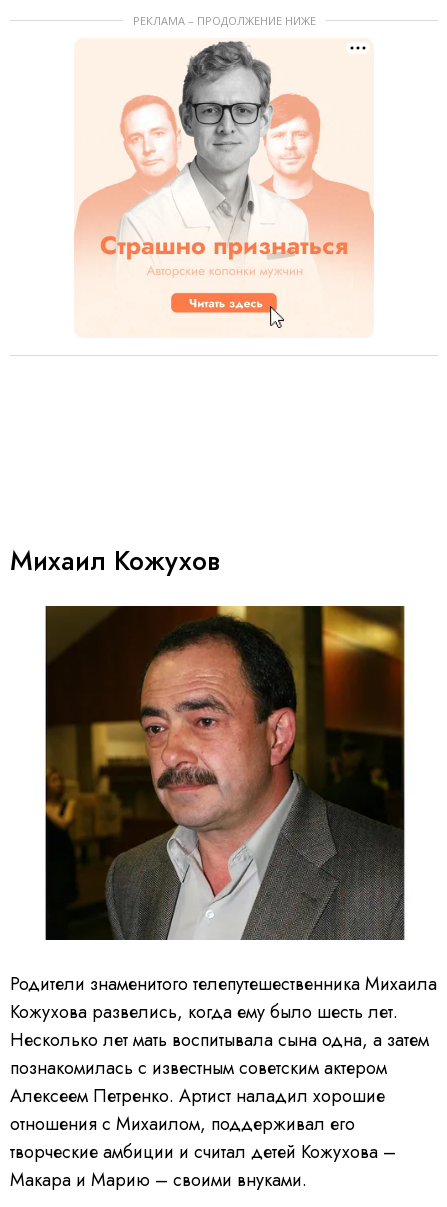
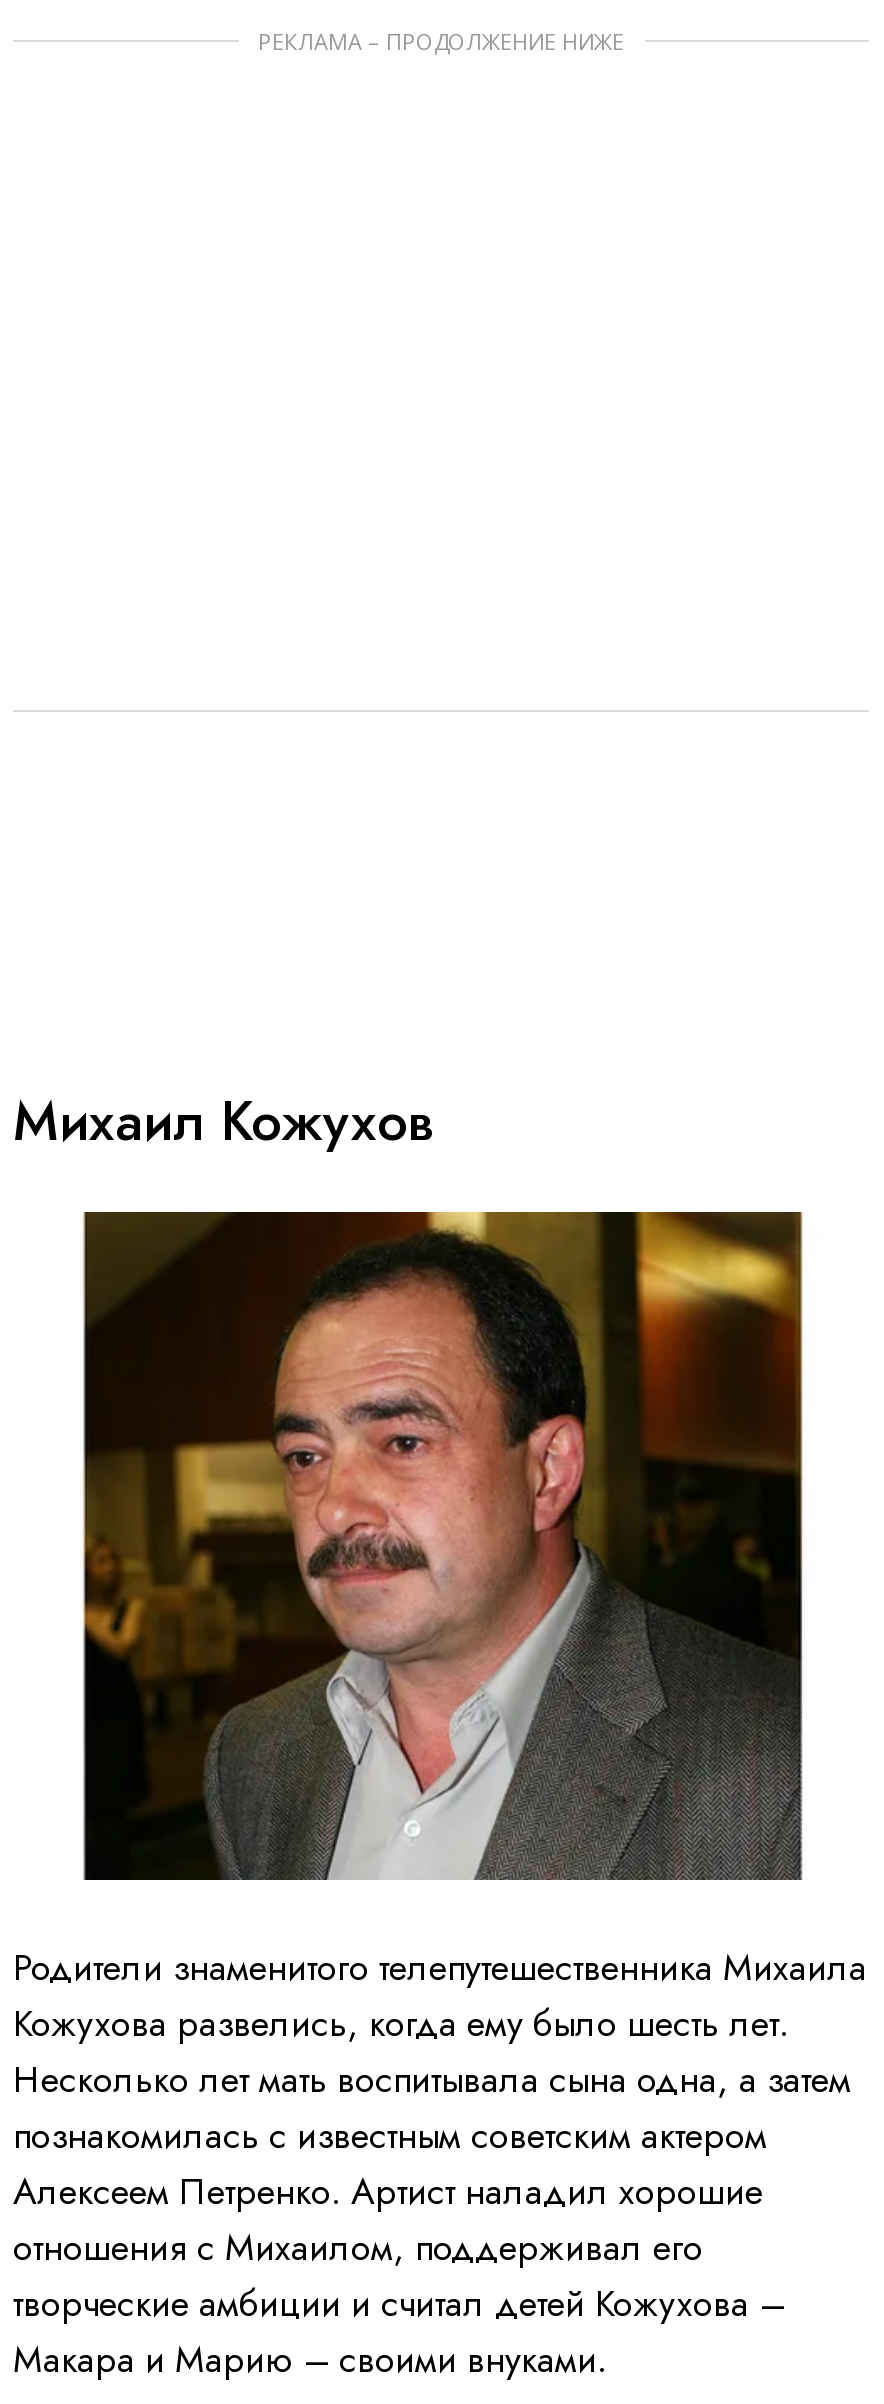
[74,40,374,330] [image] -> none

